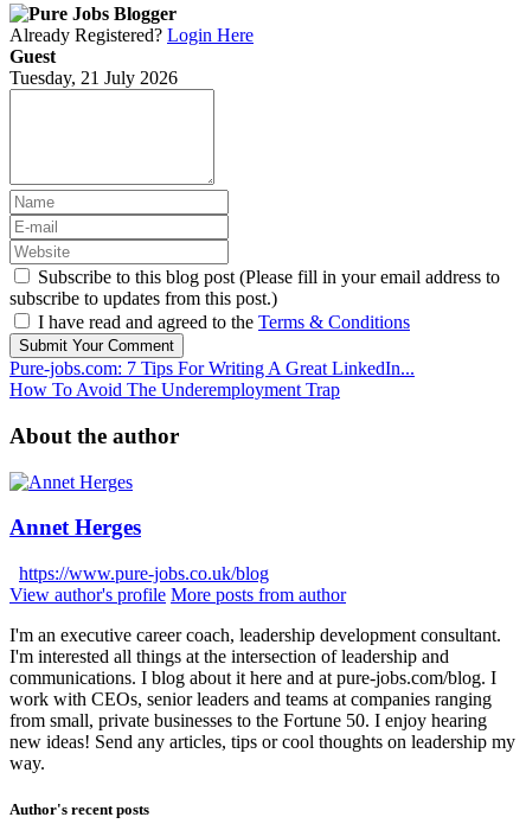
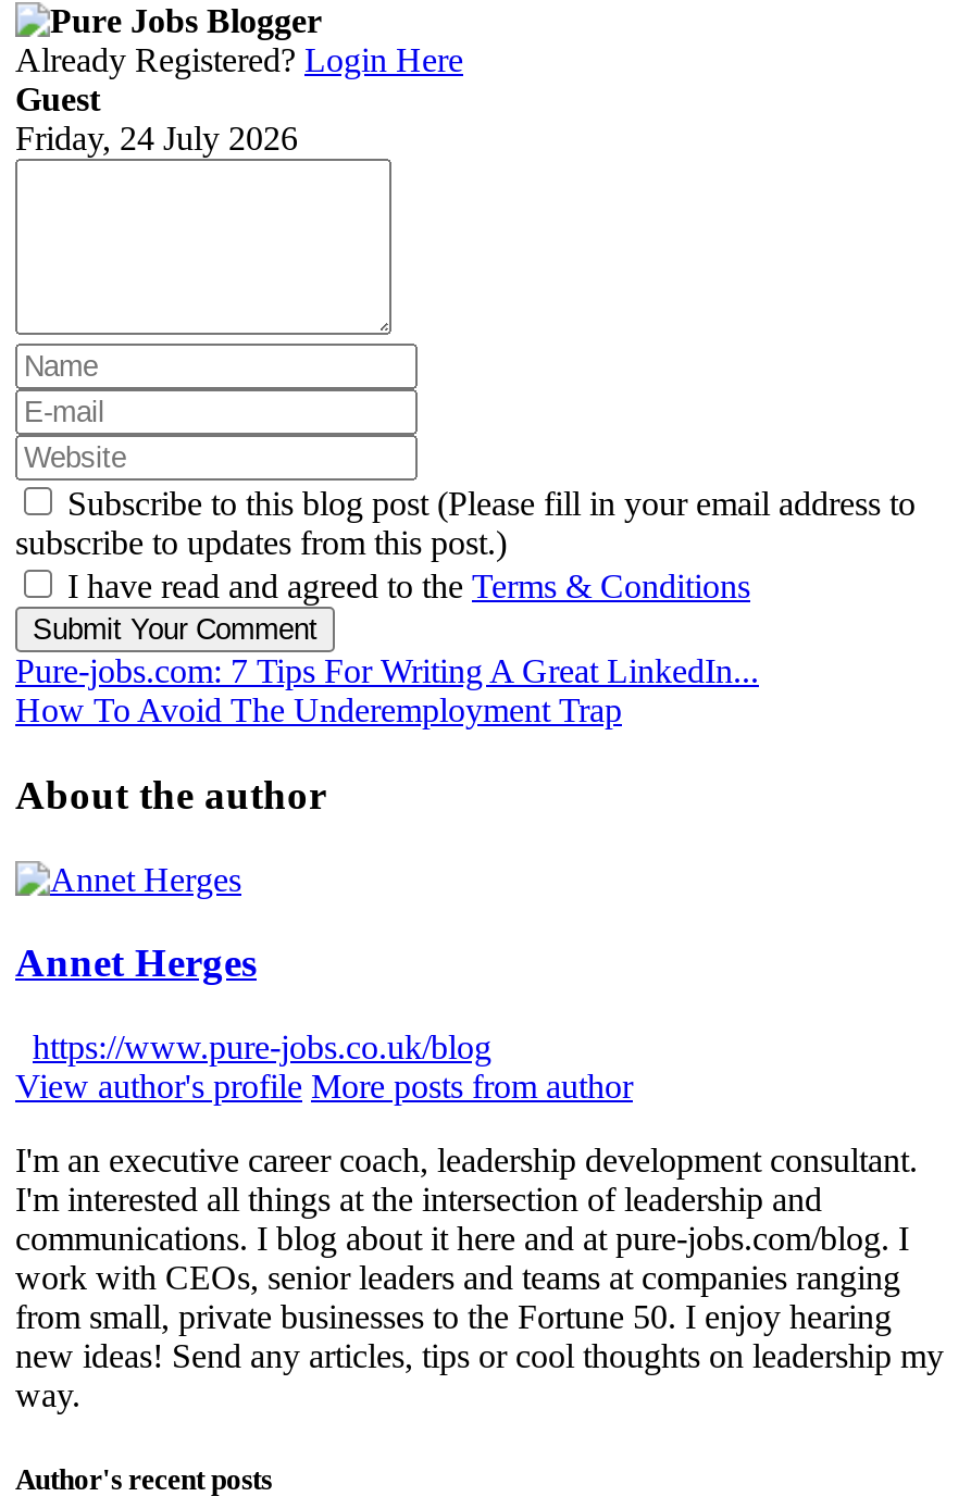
[9,68,178,88] Tuesday, 21 July 2026 -> [15,120,298,157] Friday, 24 July 2026

